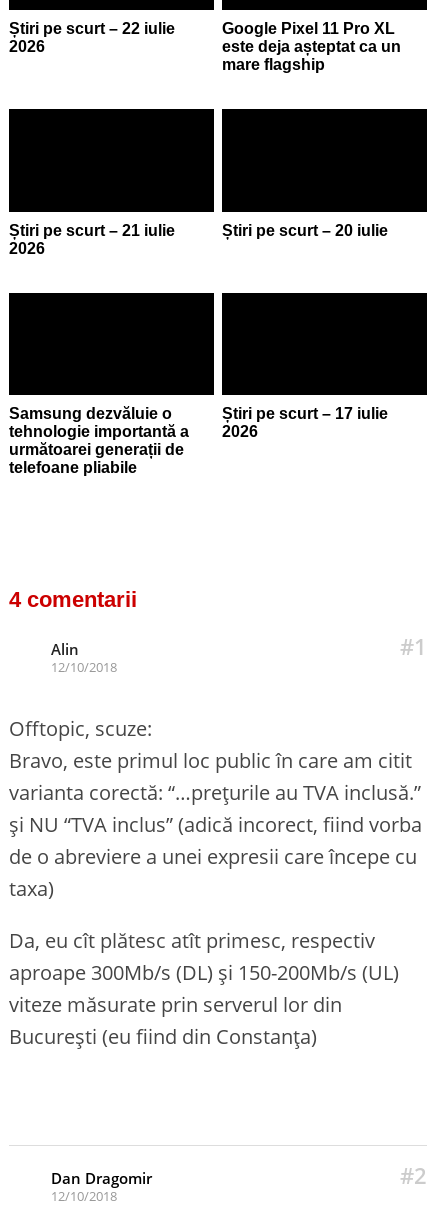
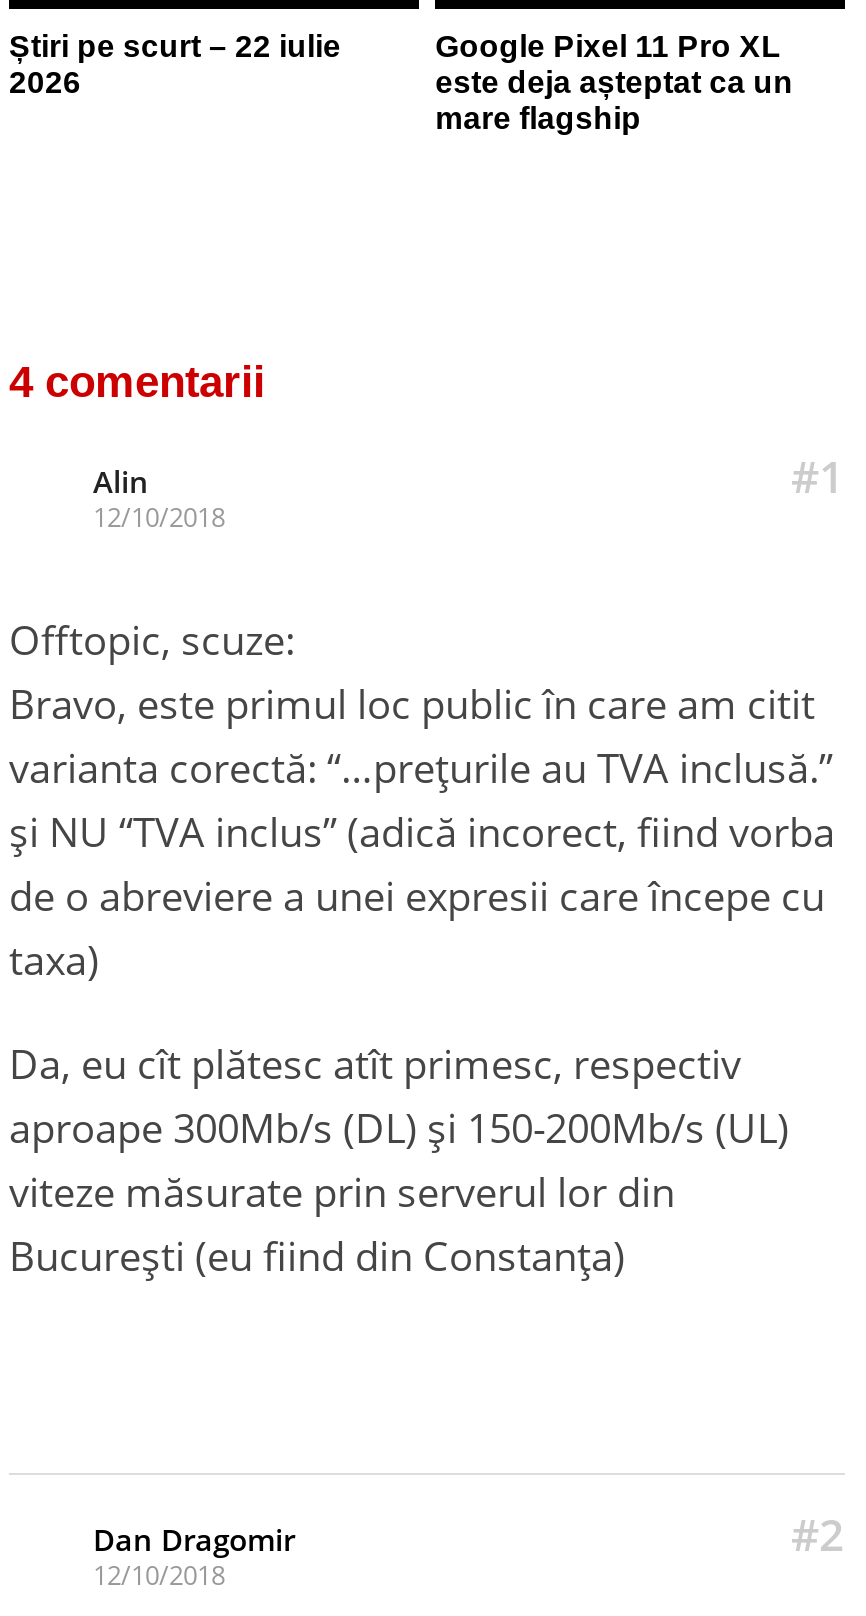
[9,222,175,257] Știri pe scurt – 21 iulie | 2026 -> none
[222,222,388,239] Știri pe scurt – 20 iulie -> none
[9,405,189,476] Samsung dezvăluie o | tehnologie importantă a | următoarei generații de | telefoane pliabile -> none
[222,405,388,440] Știri pe scurt – 17 iulie | 2026 -> none

